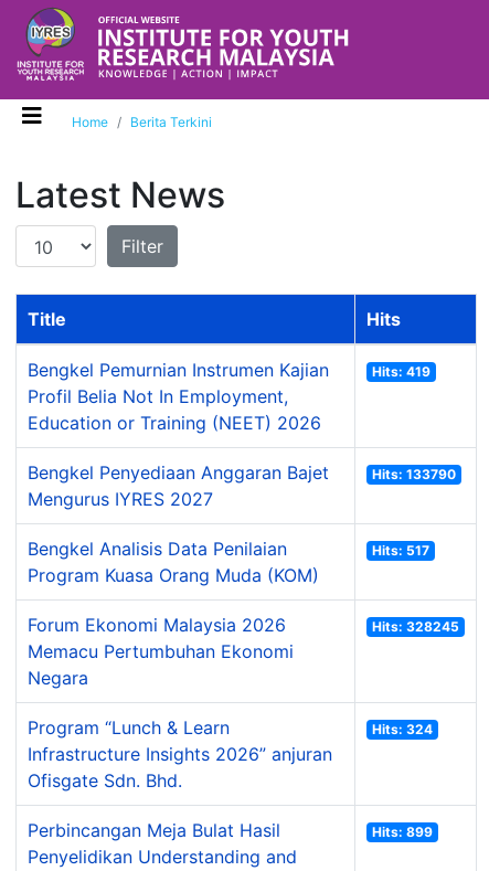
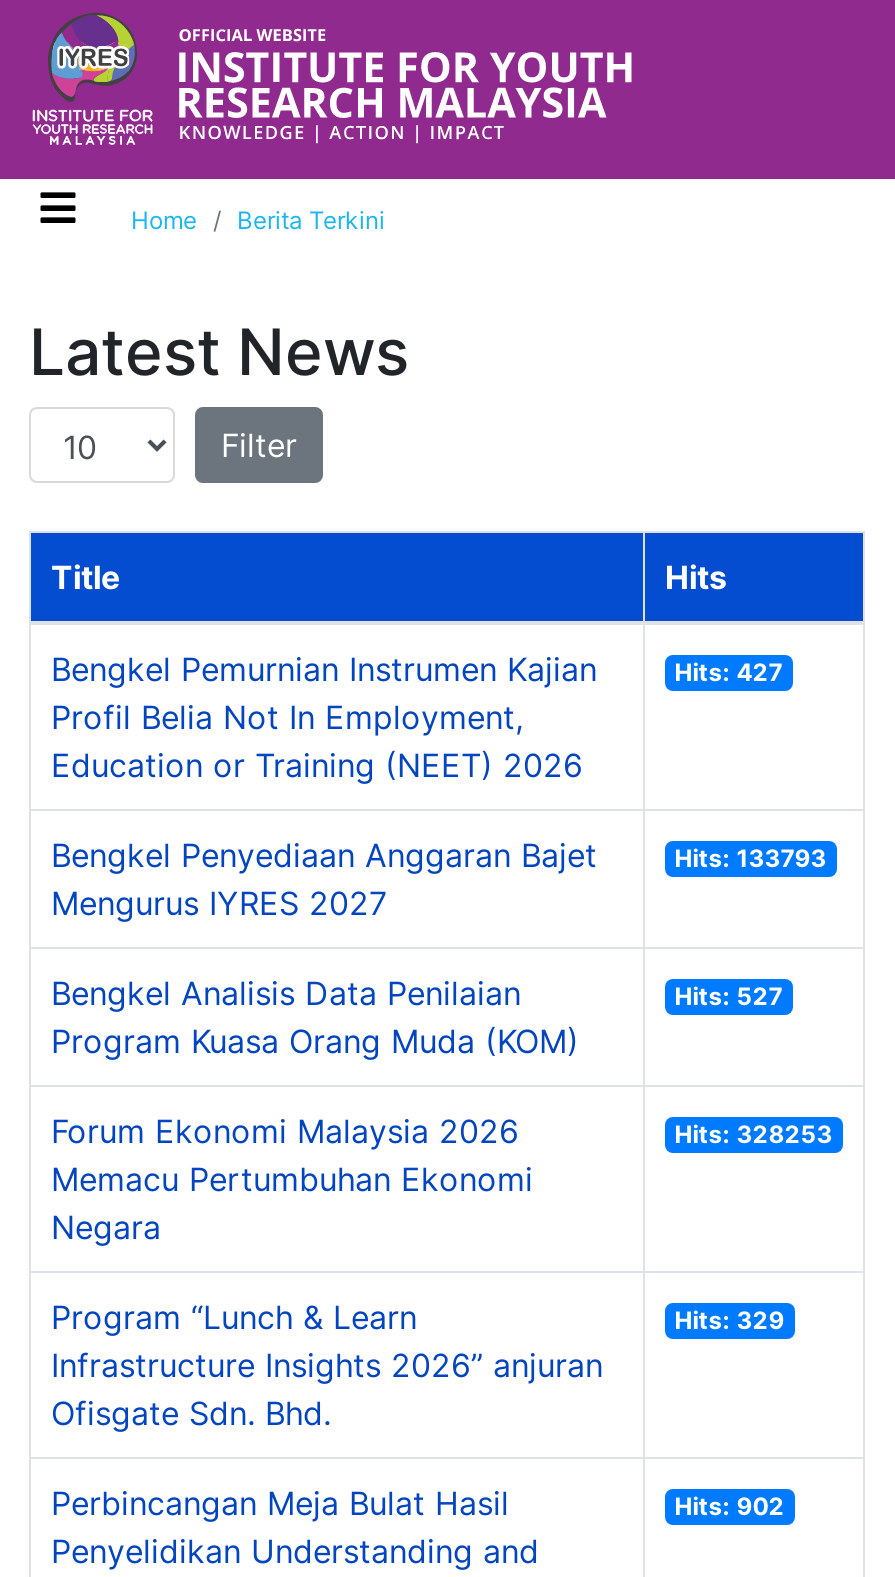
[372,363,430,380] Hits: 419 -> [675,657,783,687] Hits: 427
[372,466,456,482] Hits: 133790 -> [675,843,827,873] Hits: 133793
[372,542,429,559] Hits: 517 -> [675,981,783,1011] Hits: 527
[372,618,459,635] Hits: 328245 -> [675,1119,833,1149] Hits: 328253
[372,721,432,737] Hits: 324 -> [675,1305,785,1335] Hits: 329
[372,824,432,840] Hits: 899 -> [675,1491,785,1521] Hits: 902

